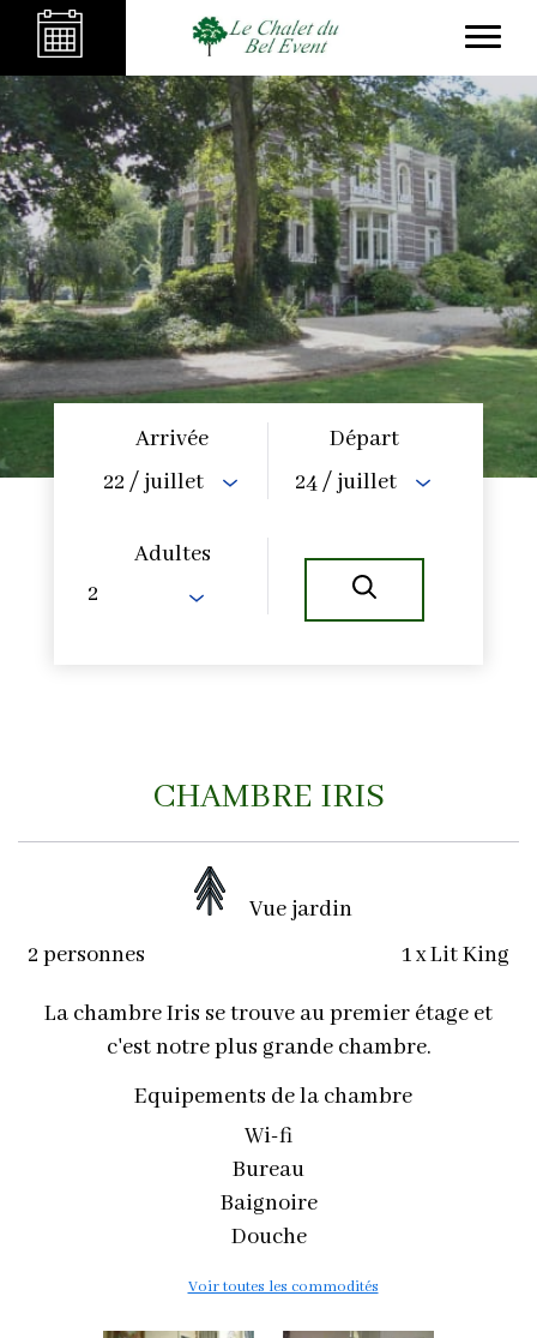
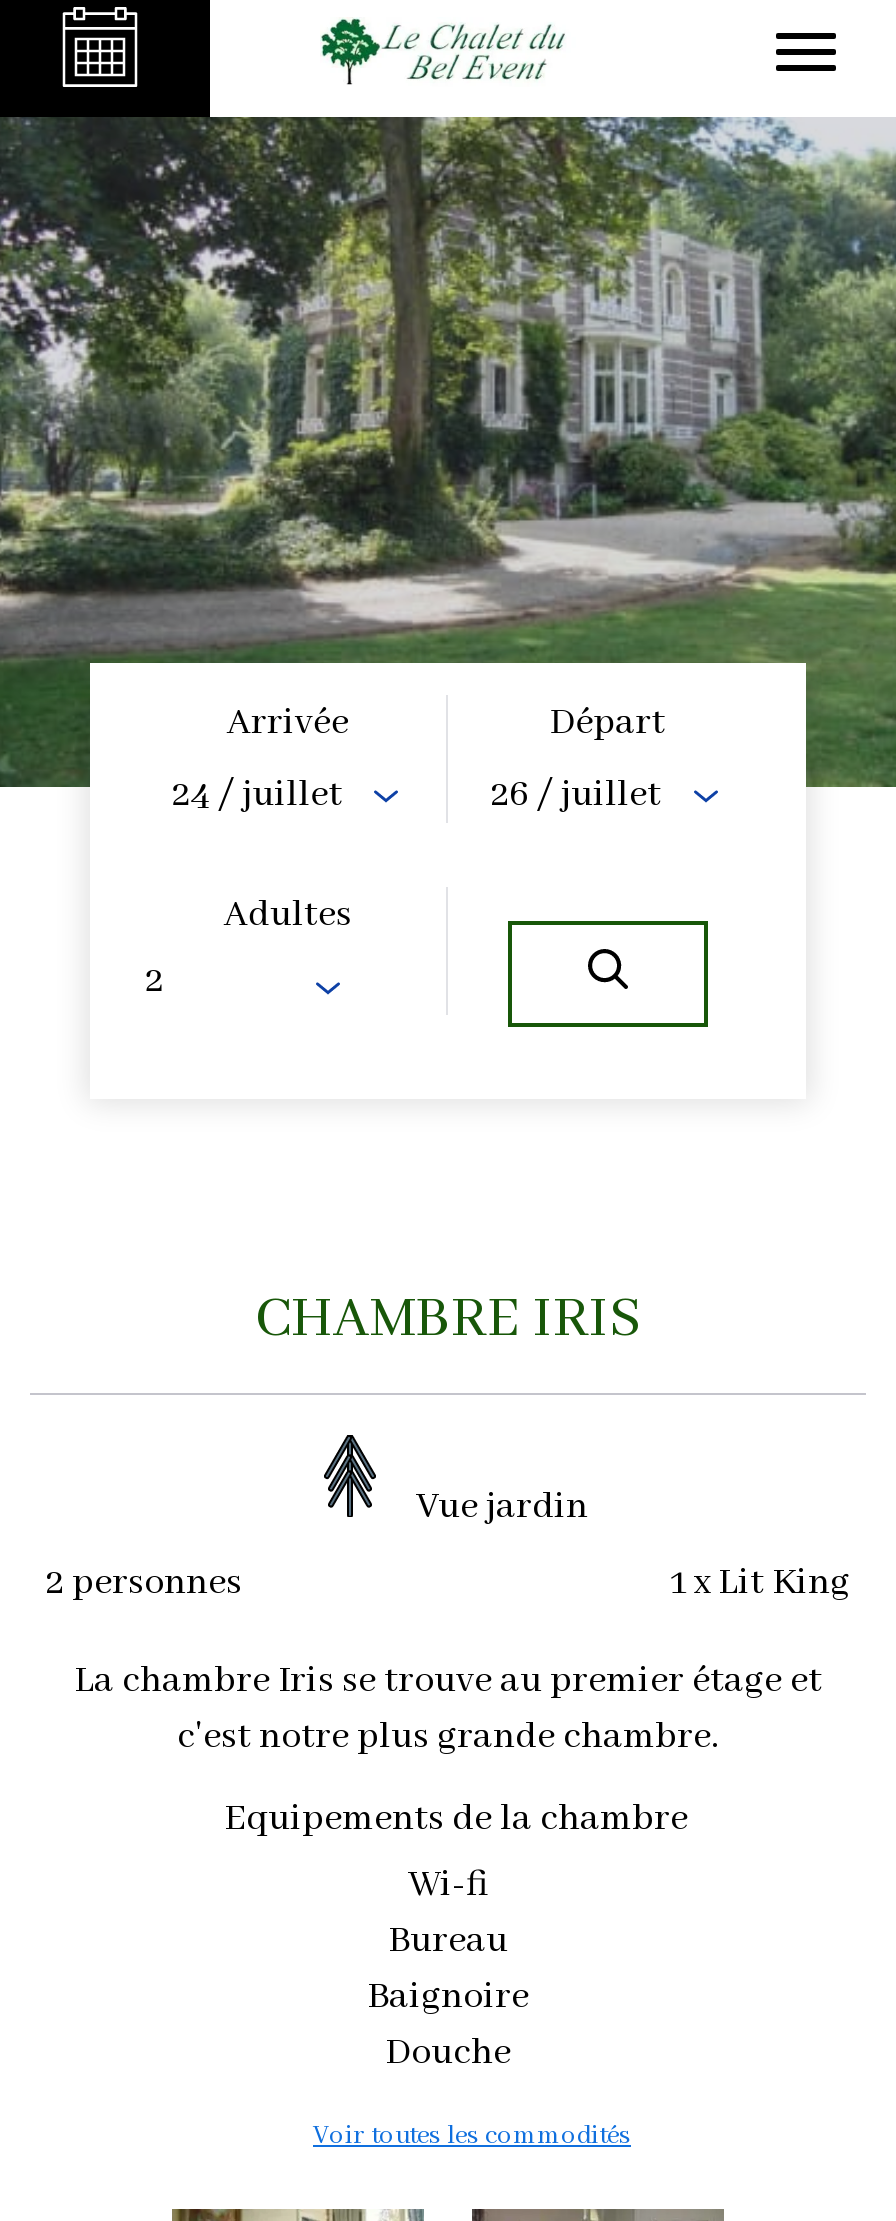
[103,468,204,497] 22 / juillet -> [172,771,342,819] 24 / juillet
[294,468,396,497] 24 / juillet -> [491,771,661,819] 26 / juillet

